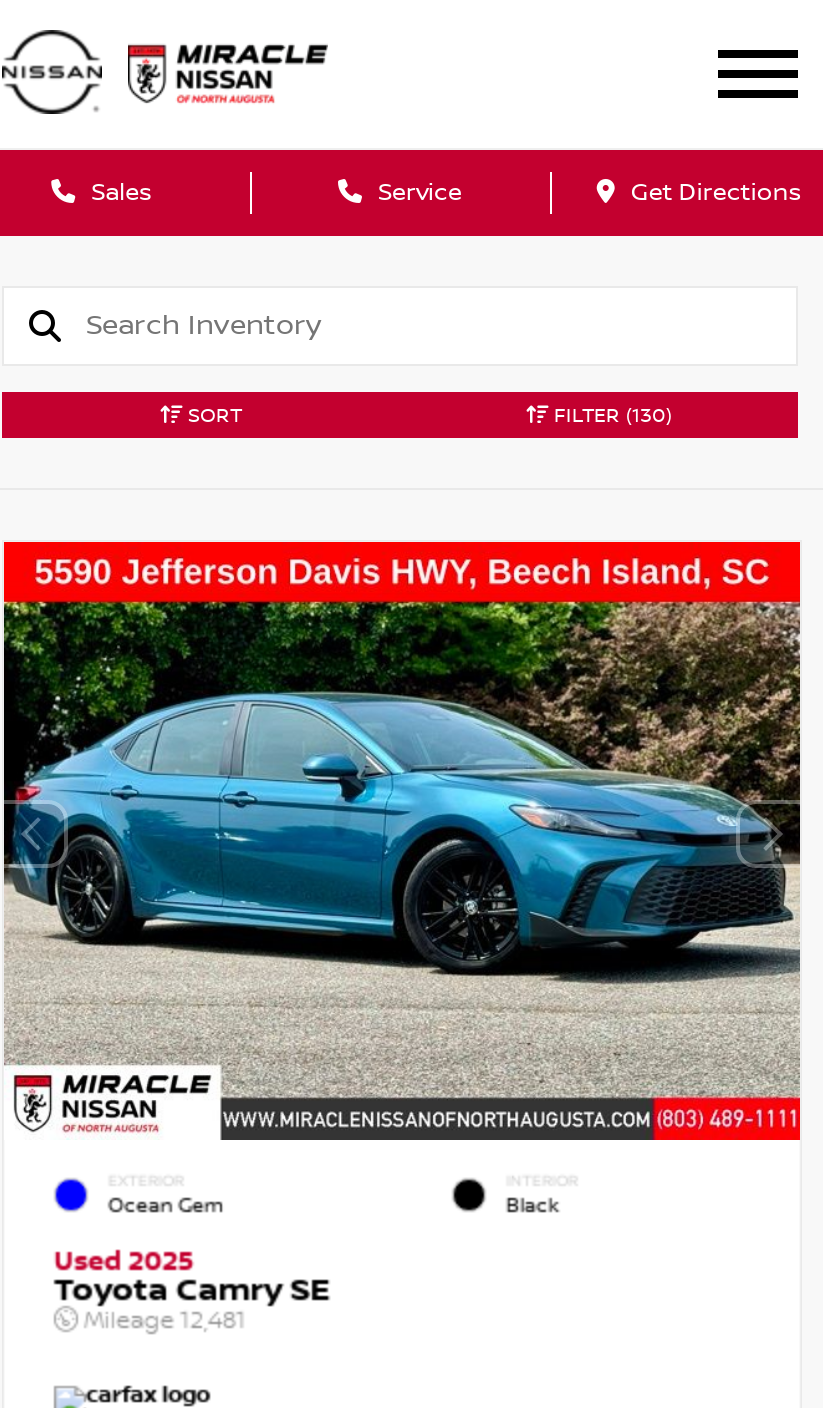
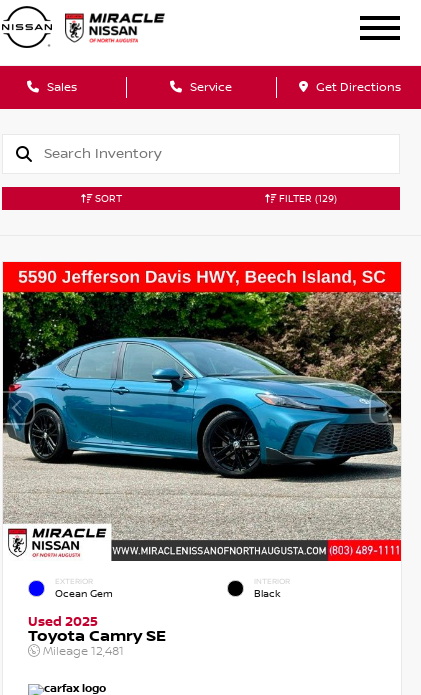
[548,402,672,428] FILTER (130) -> [275,192,336,205] FILTER (129)

